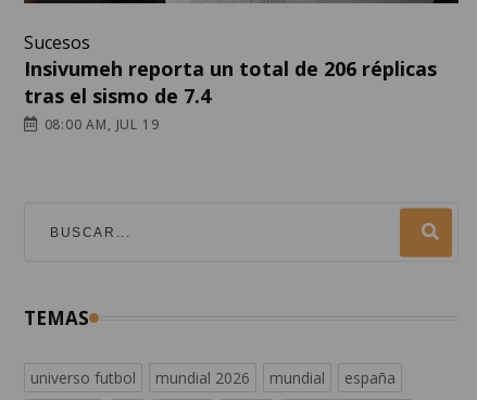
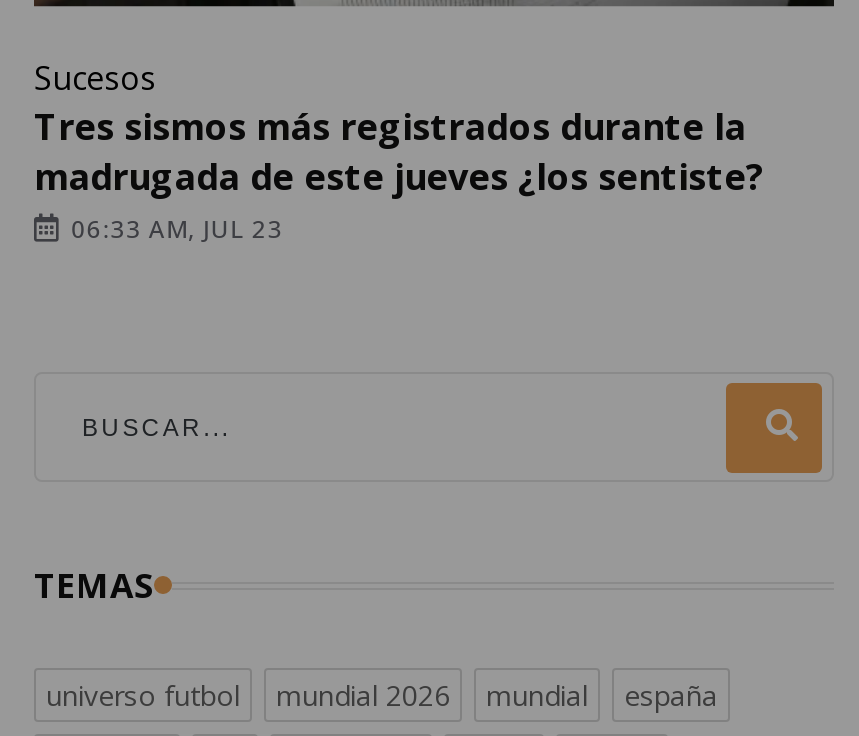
[24,56,437,134] Insivumeh reporta un total de 206 réplicas | tras el sismo de 7.4 | 08:00 AM, JUL 19 -> [34,103,764,247] Tres sismos más registrados durante la | madrugada de este jueves ¿los sentiste? | 06:33 AM, JUL 23

